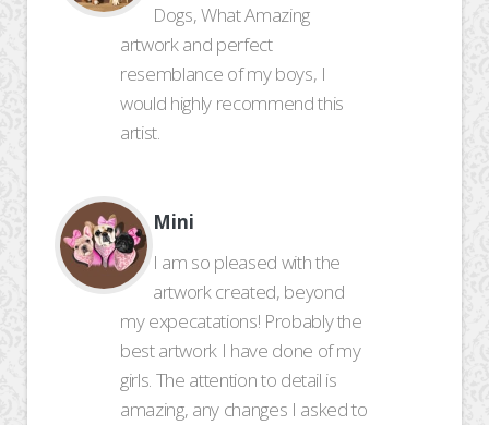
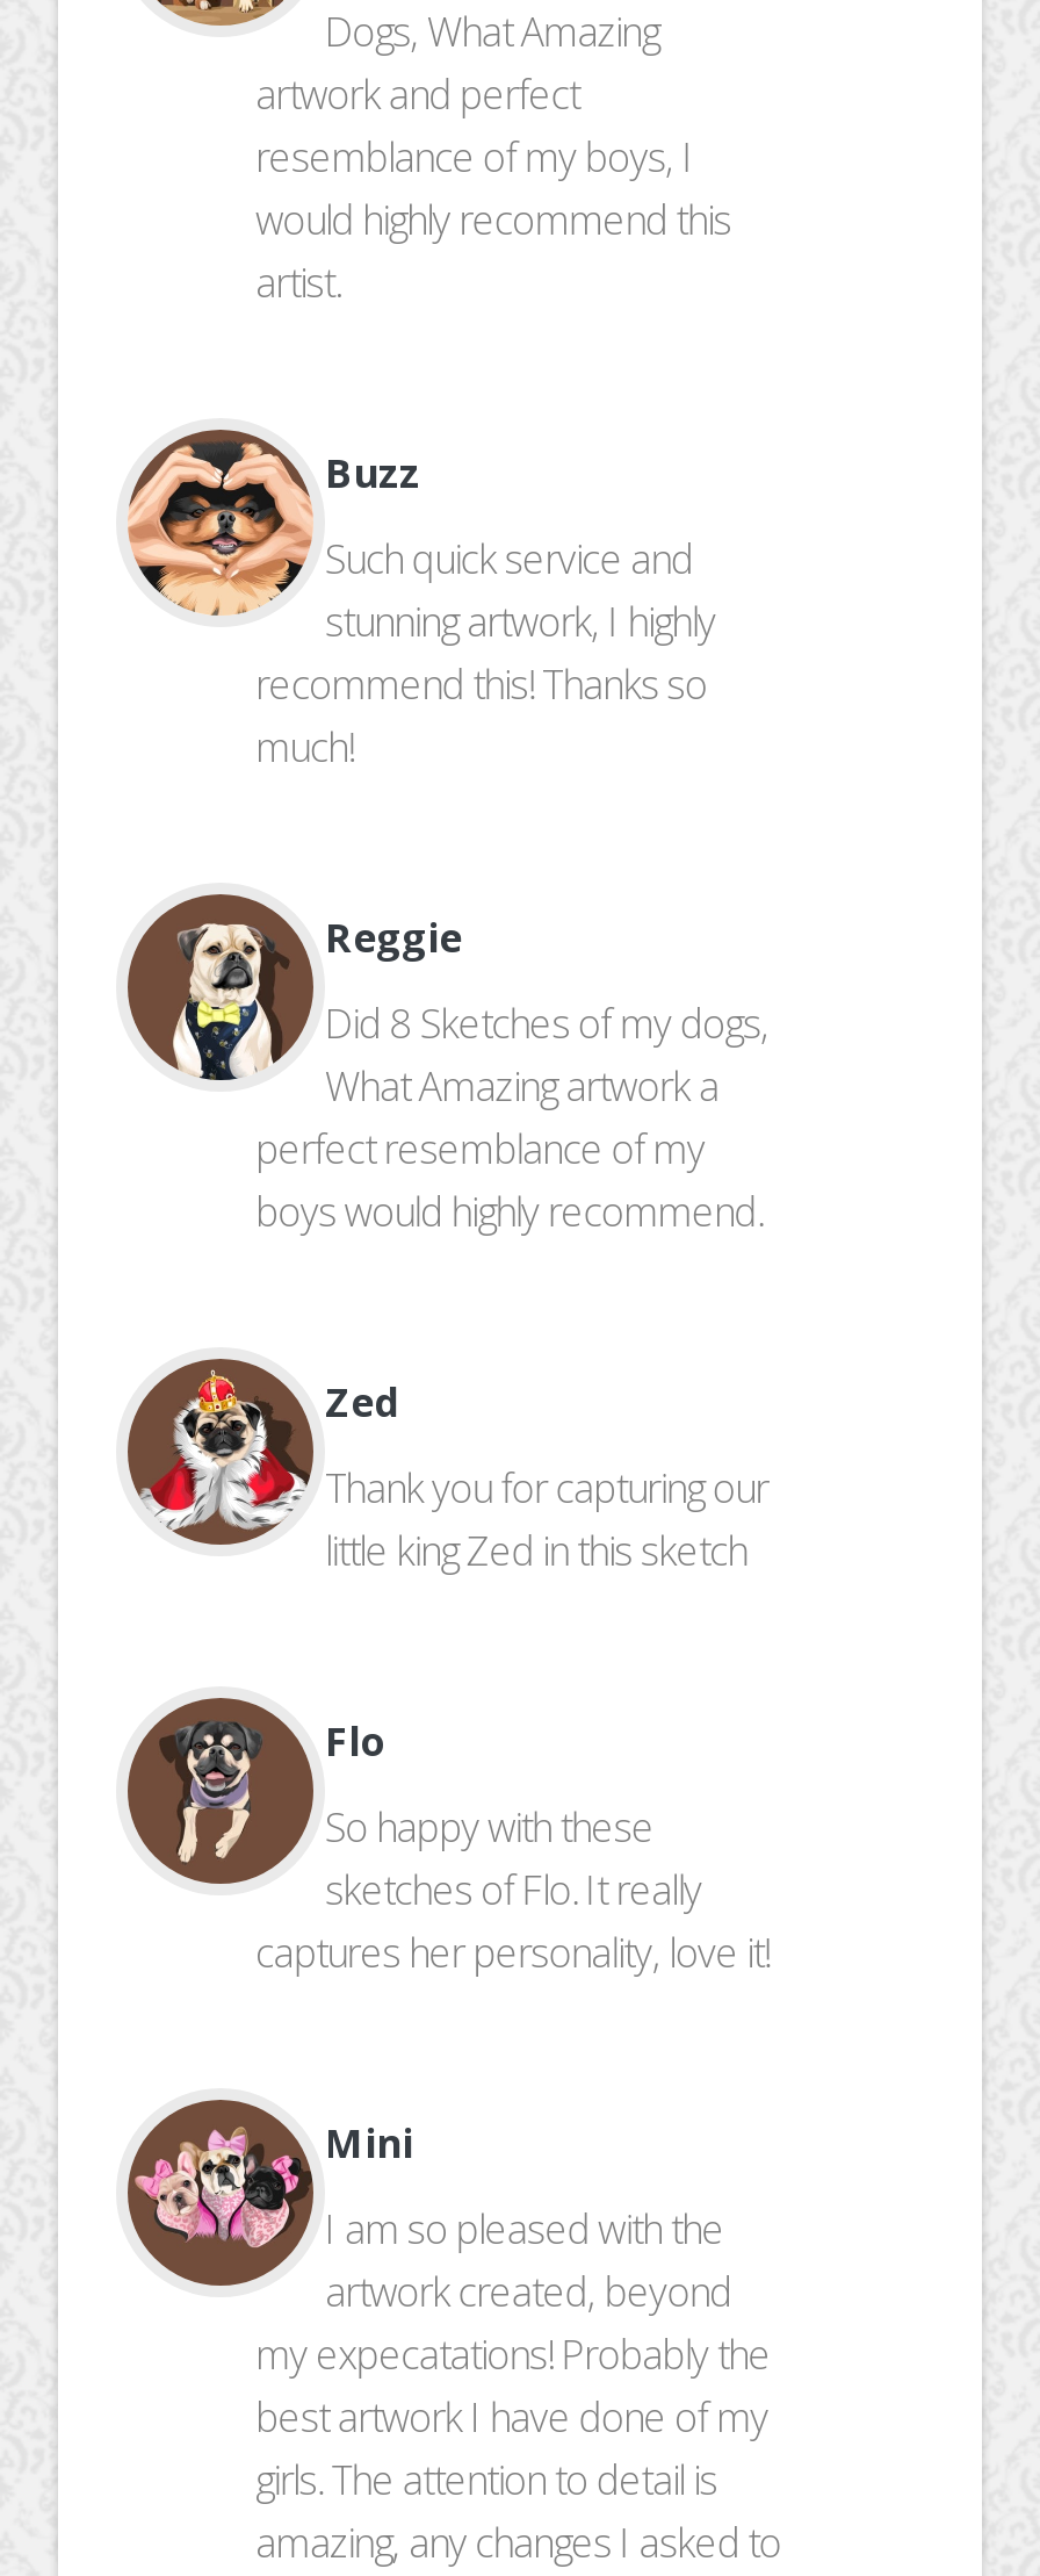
none -> [123,890,769,1238] [image] | Reggie | Did 8 Sketches of my dogs, | What Amazing artwork a | perfect resemblance of my | boys would highly recommend.
none -> [123,1354,768,1577] [image] | Zed | Thank you for capturing our | little king Zed in this sketch
none -> [123,1693,770,1979] [image] | Flo | So happy with these | sketches of Flo. It really | captures her personality, love it!
none -> [128,441,715,773] [image] | Buzz | Such quick service and | stunning artwork, I highly | recommend this! Thanks so | much!

